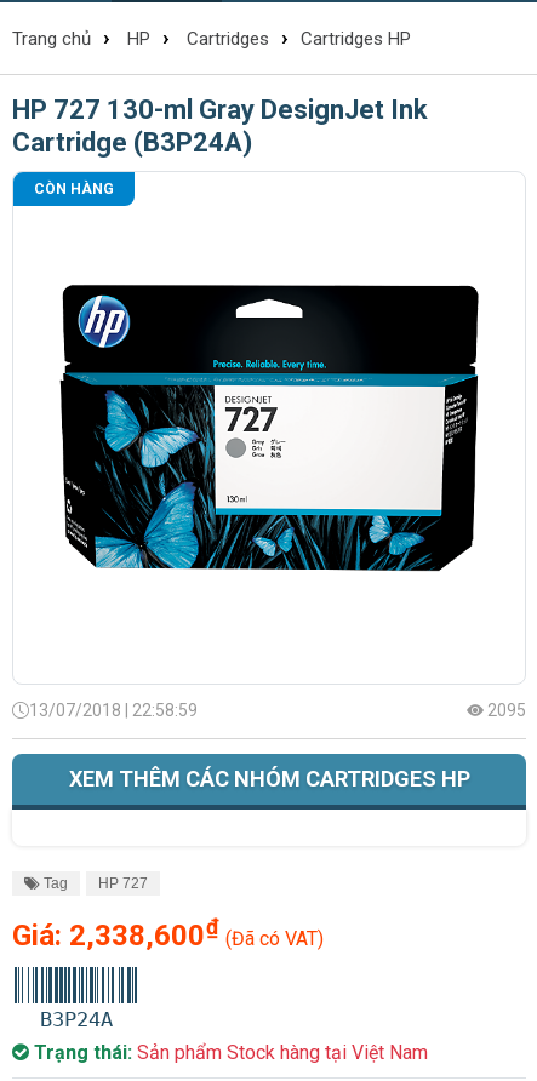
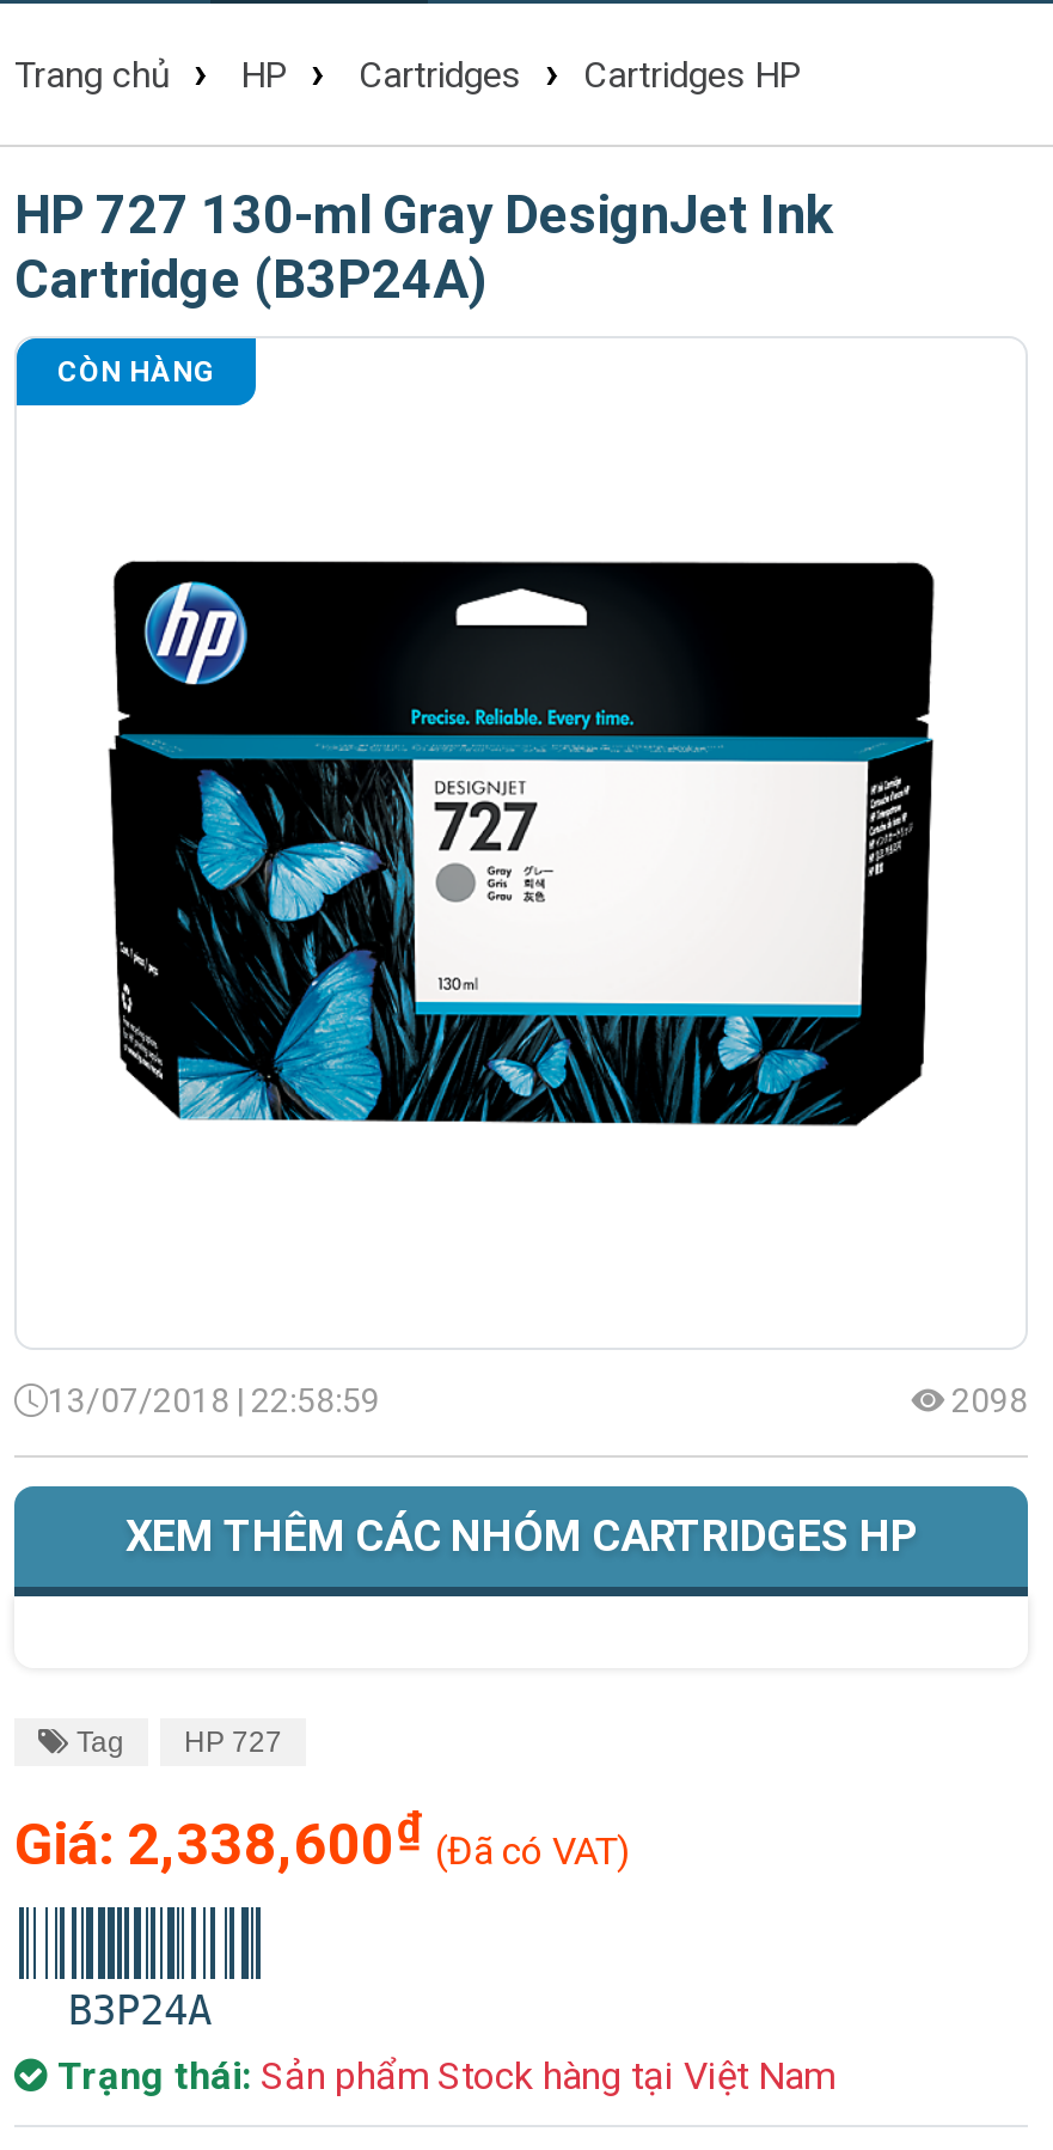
[484,700,526,720] 2095 -> [944,1381,1028,1419] 2098

